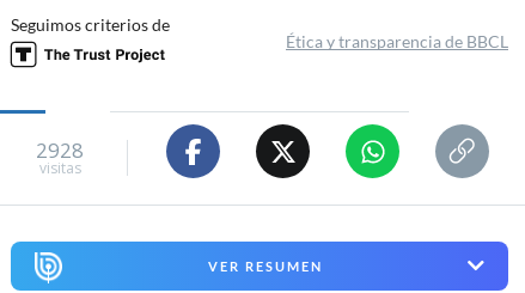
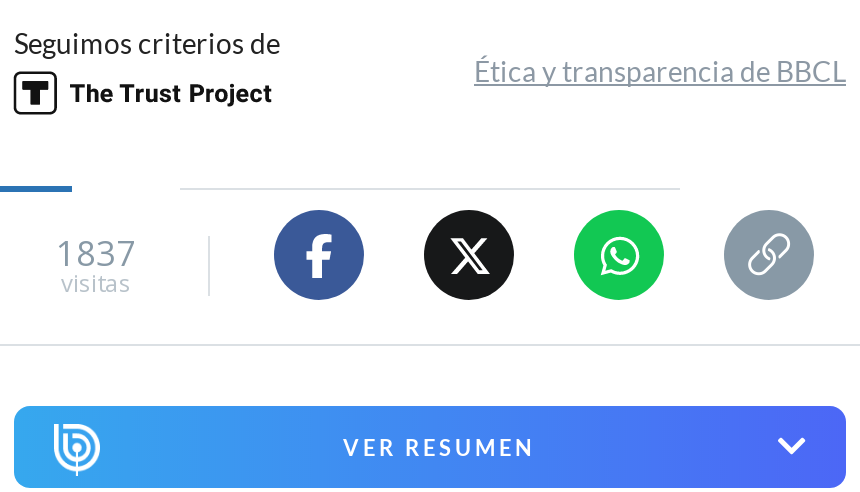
[36,136,84,163] 2928 -> [56,229,136,275] 1837

